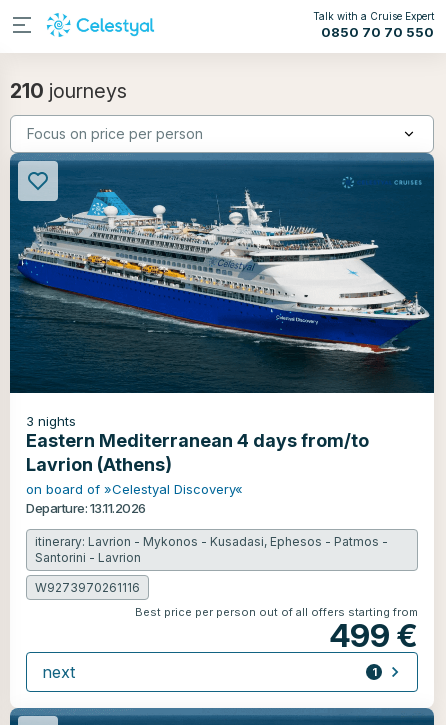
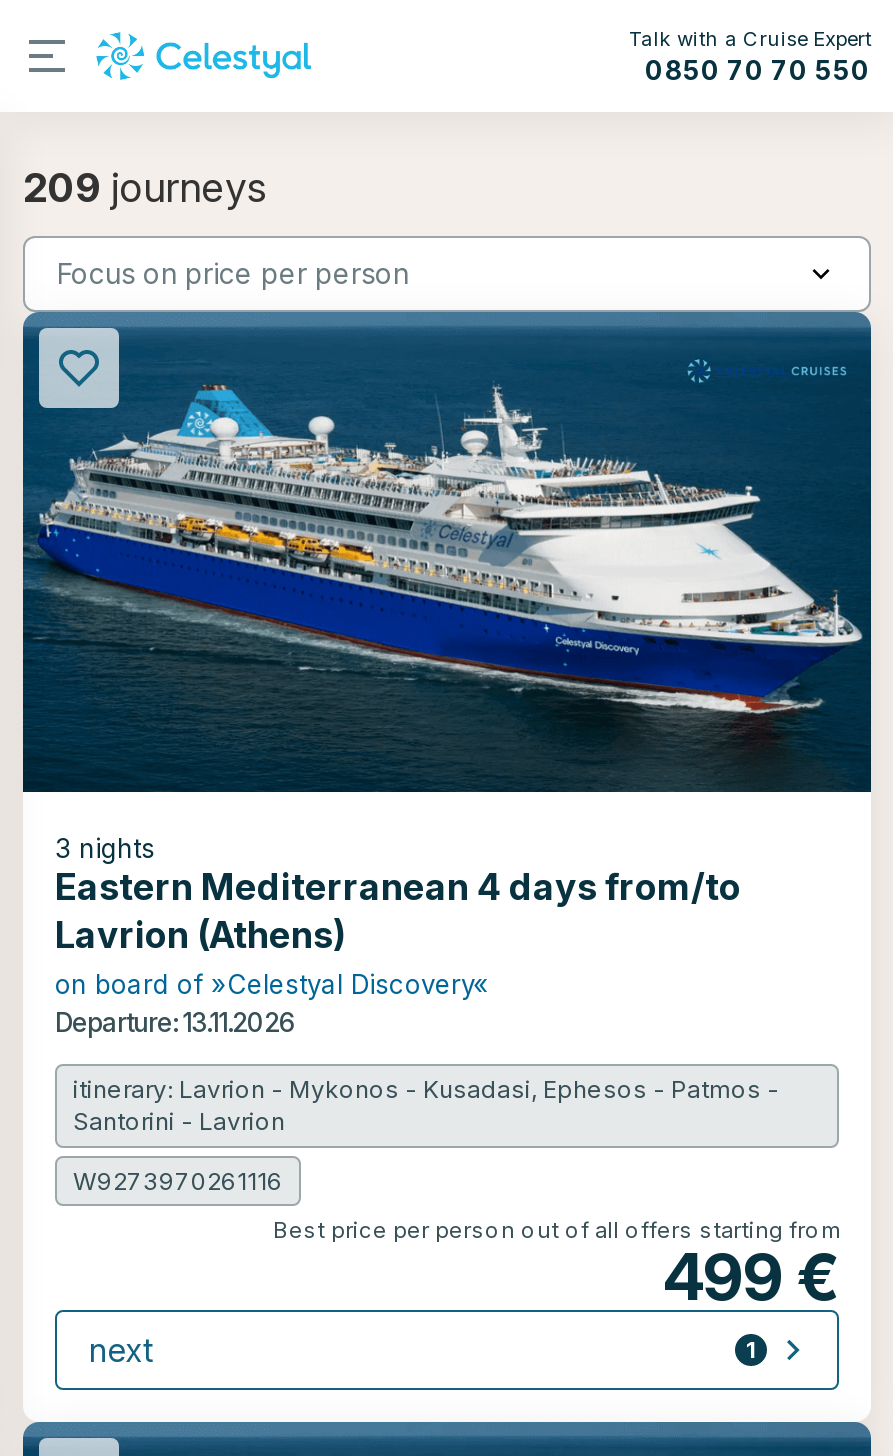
[10,79,127,103] 210 journeys -> [23,164,267,212] 209 journeys

